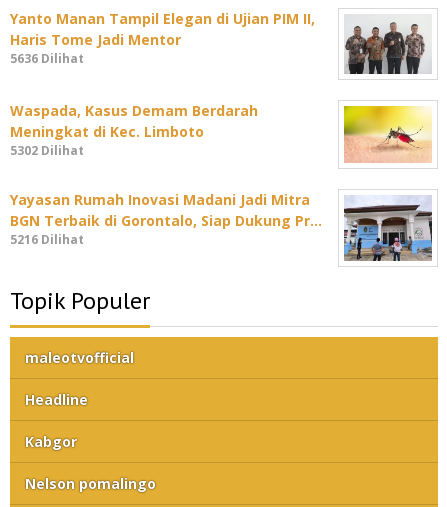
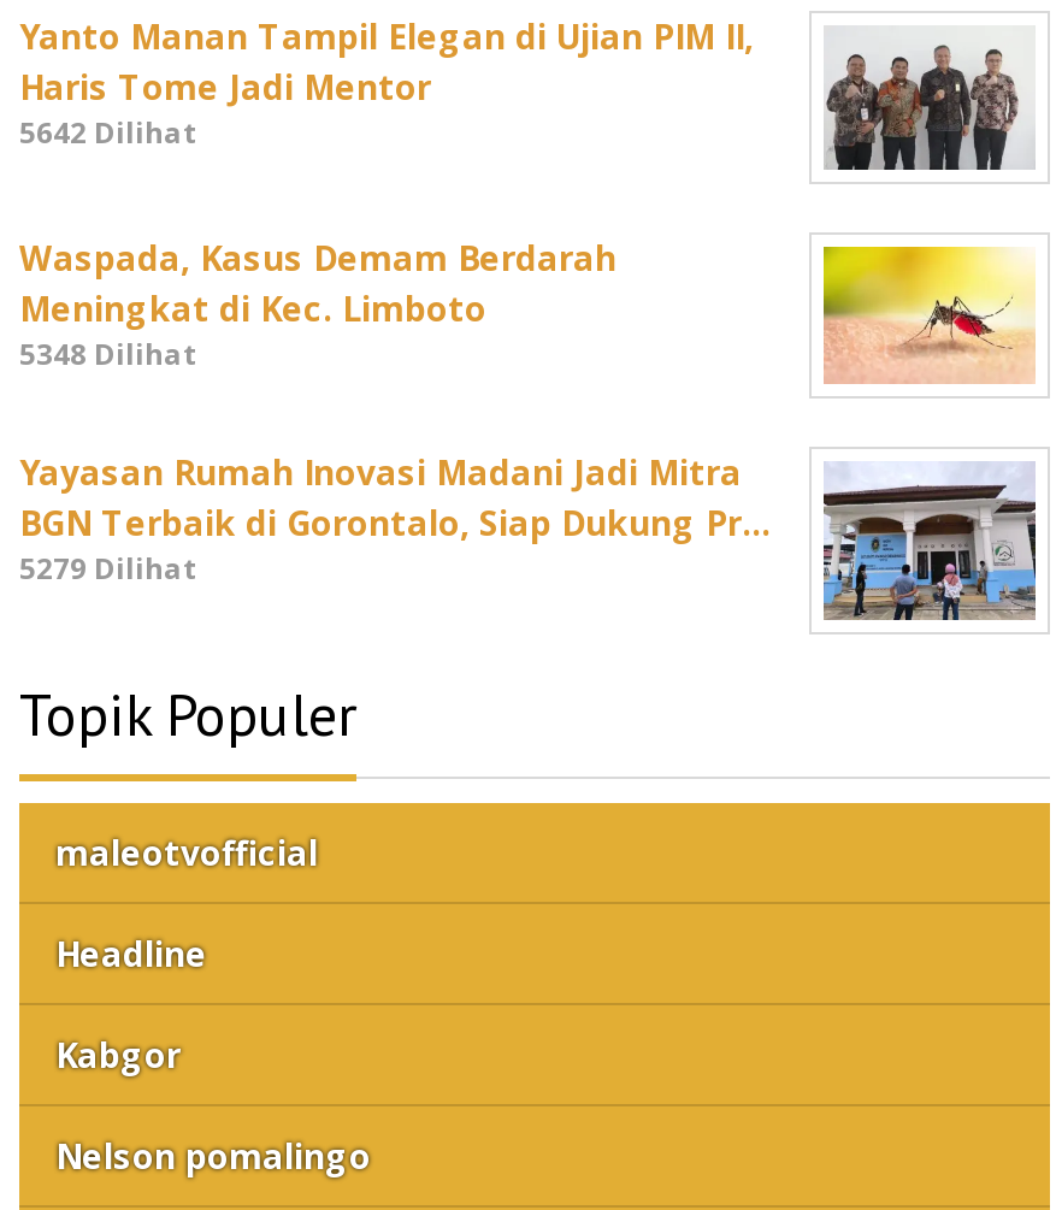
[10,50,84,67] 5636 Dilihat -> [19,112,197,153] 5642 Dilihat
[10,142,84,159] 5302 Dilihat -> [19,333,197,374] 5348 Dilihat
[10,231,84,248] 5216 Dilihat -> [19,548,197,589] 5279 Dilihat

